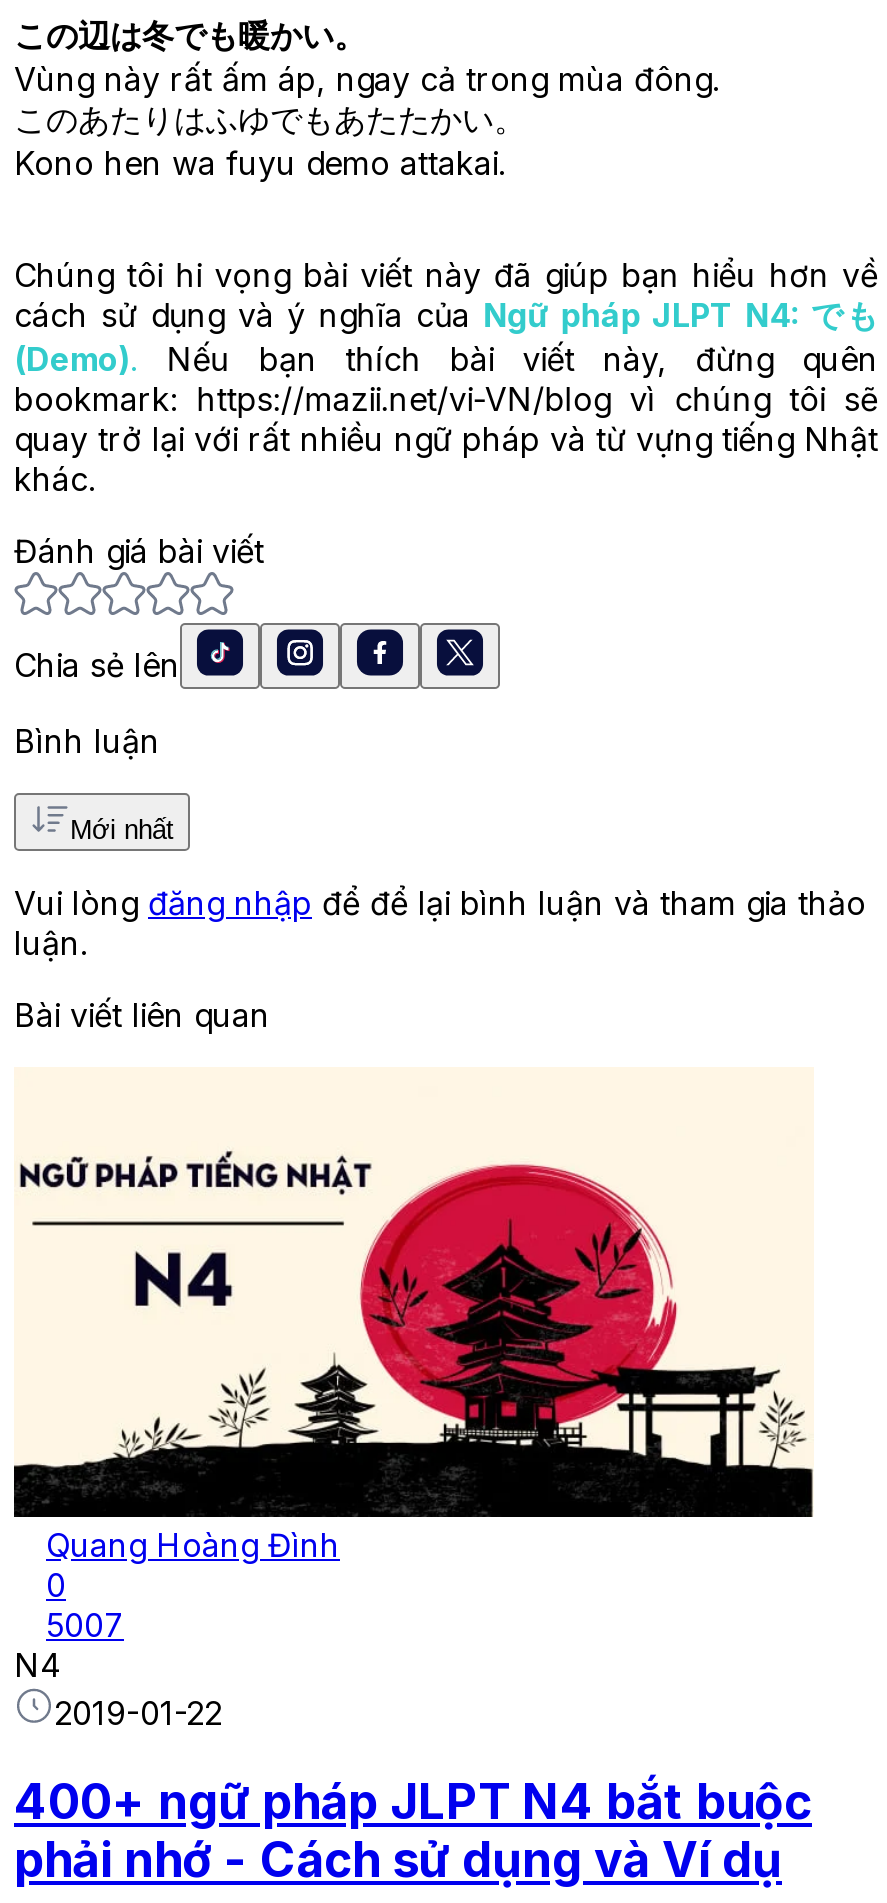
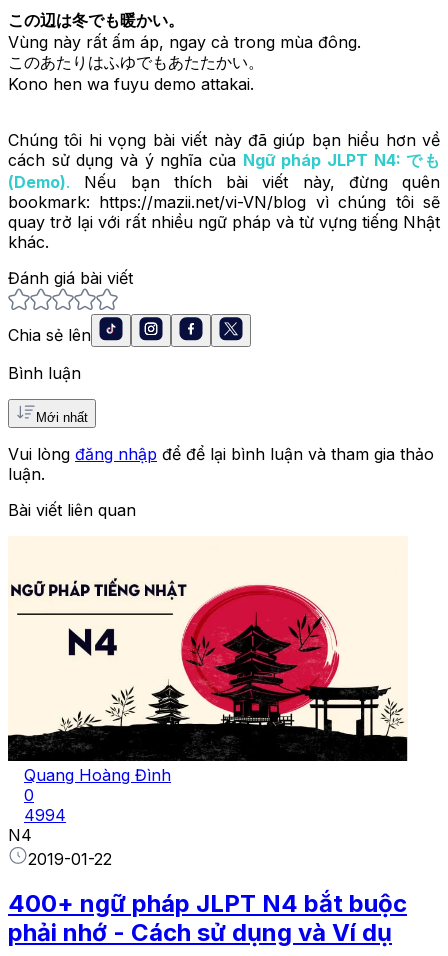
[46,1605,124,1645] 5007 -> [24,805,66,825] 4994

